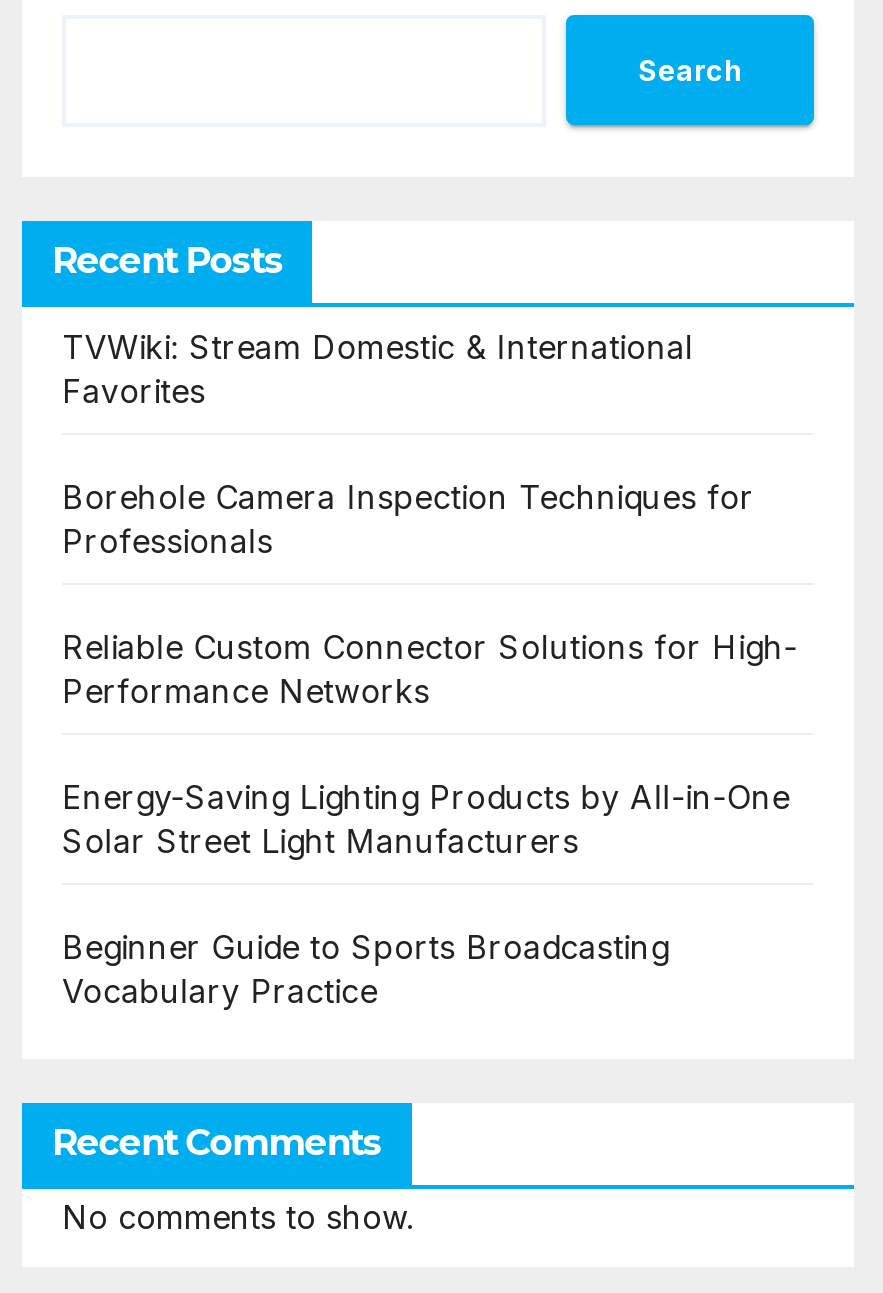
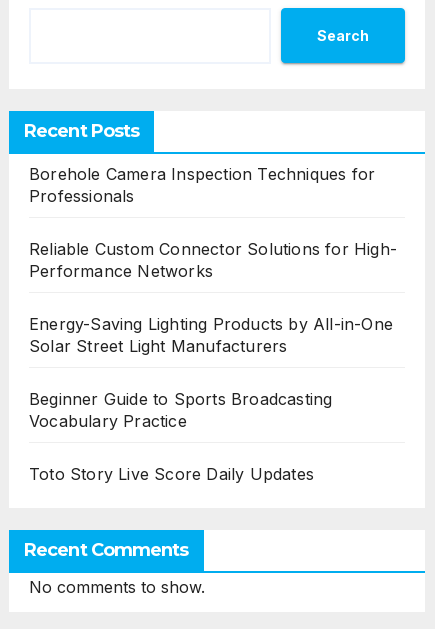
[62,327,694,411] TVWiki: Stream Domestic & International | Favorites -> none
moved [62,477,798,1011] -> [29,164,397,431]: Borehole Camera Inspection Techniques for | Professionals | Reliable Custom Connector Solutions for High- | Performance Networks | Energy-Saving Lighting Products by All-in-One | Solar Street Light Manufacturers | Beginner Guide to Sports Broadcasting | Vocabulary Practice
none -> [29,464,314,484] Toto Story Live Score Daily Updates

